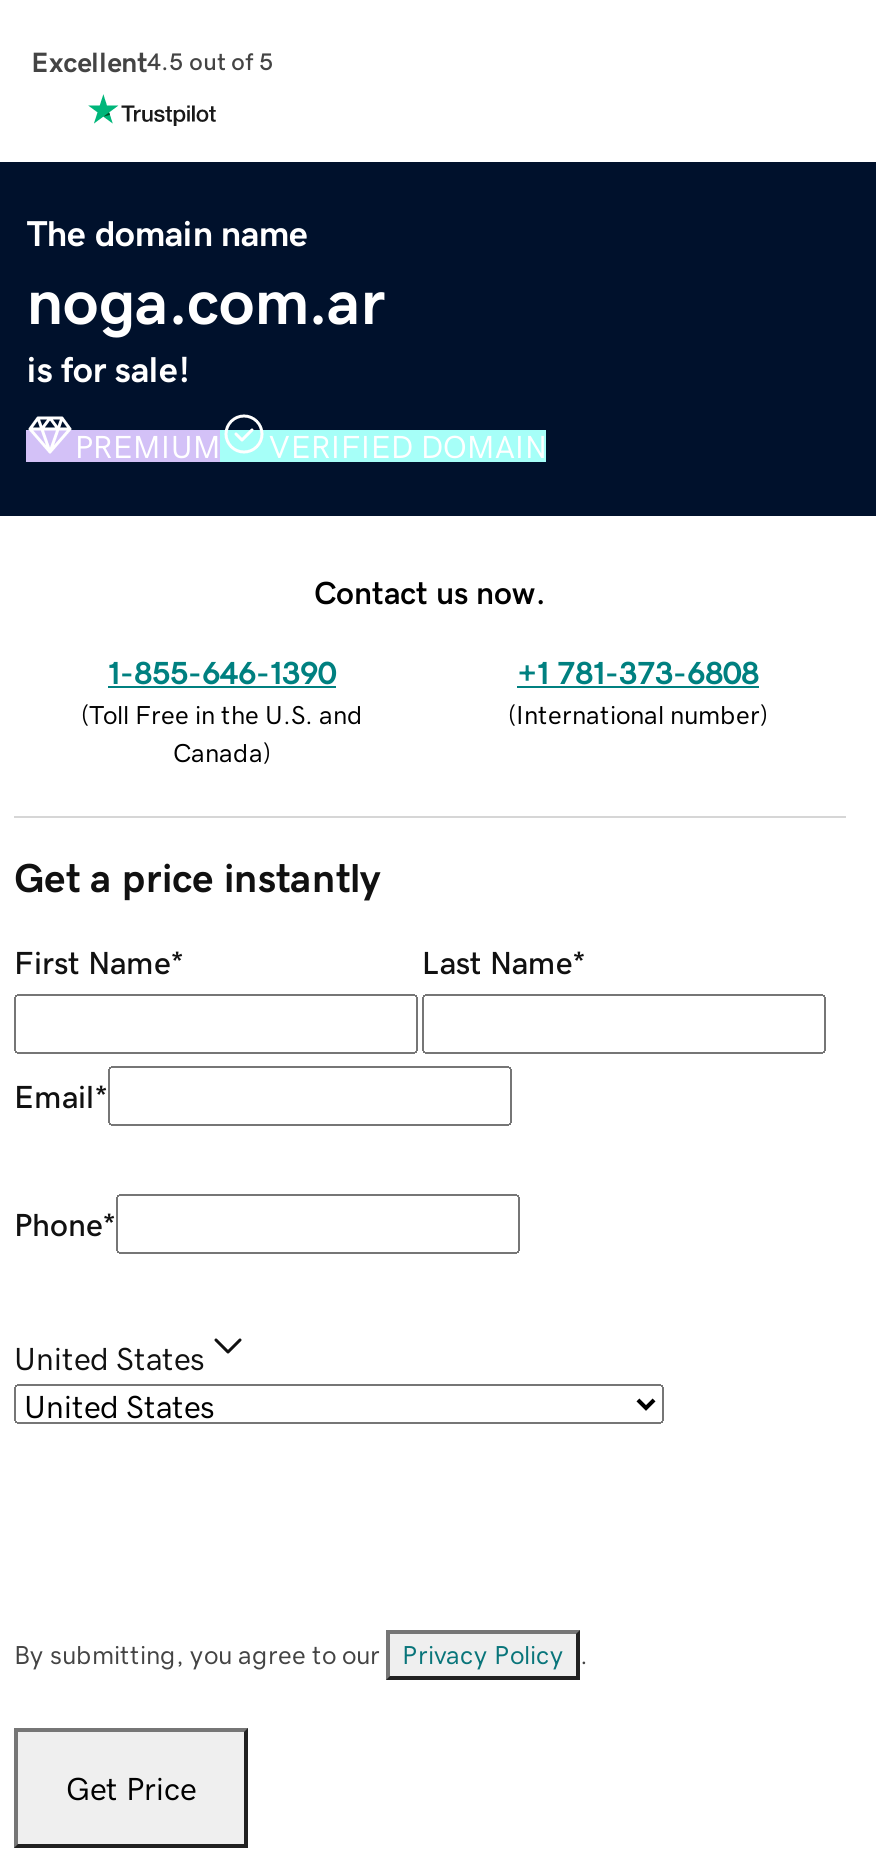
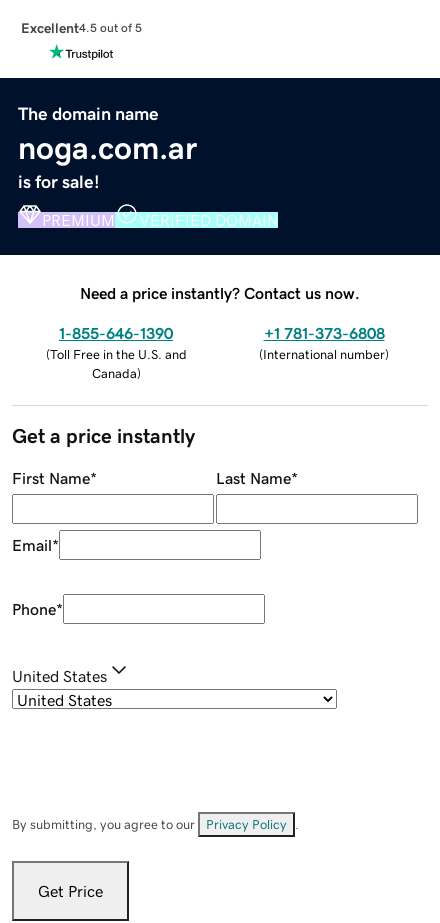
[314,575,546,607] Contact us now. -> [80,285,360,301] Need a price instantly? Contact us now.

